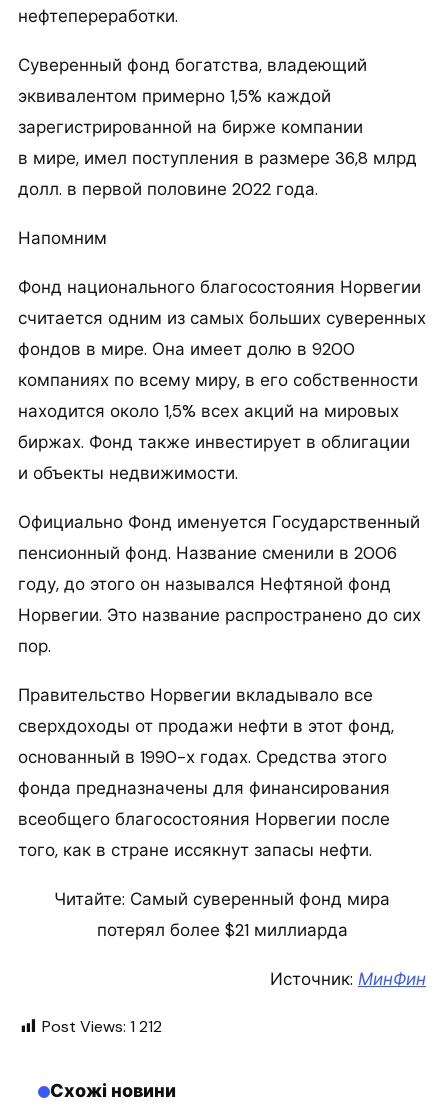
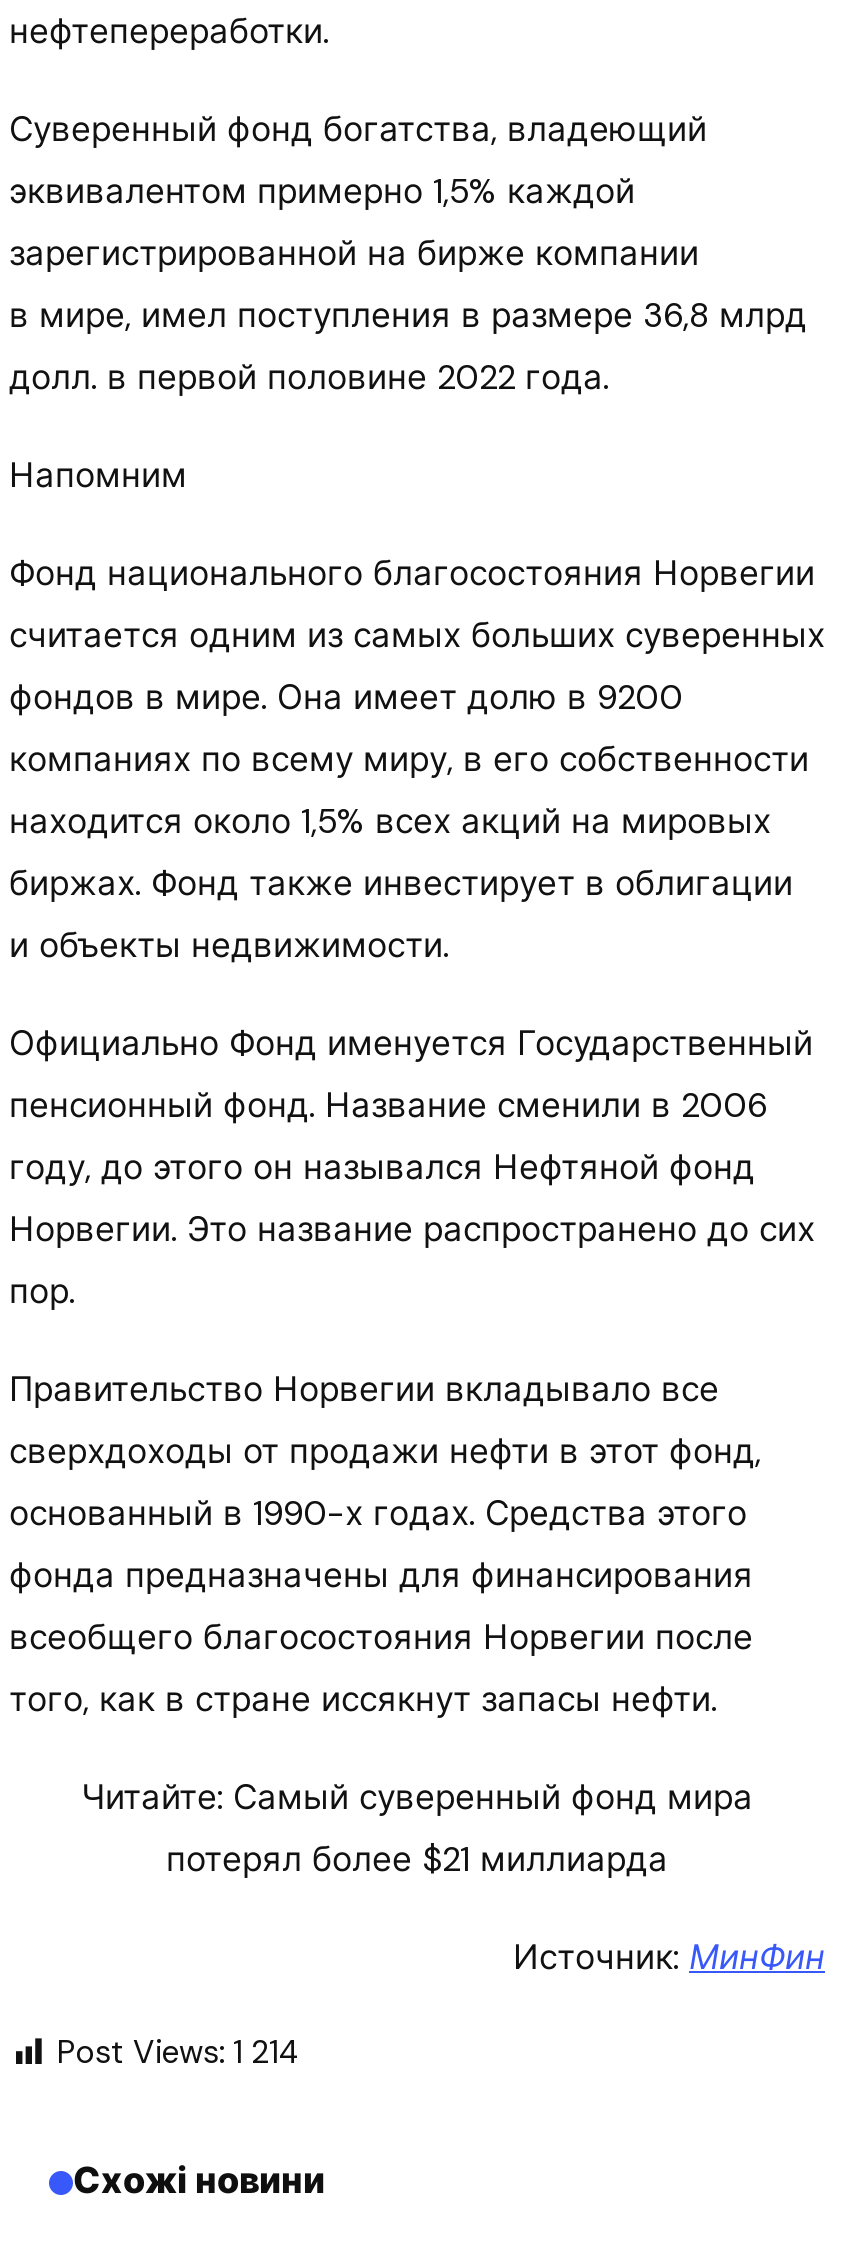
[42,1016,162,1037] Post Views: 1 212 -> [57,2031,301,2073] Post Views: 1 214

